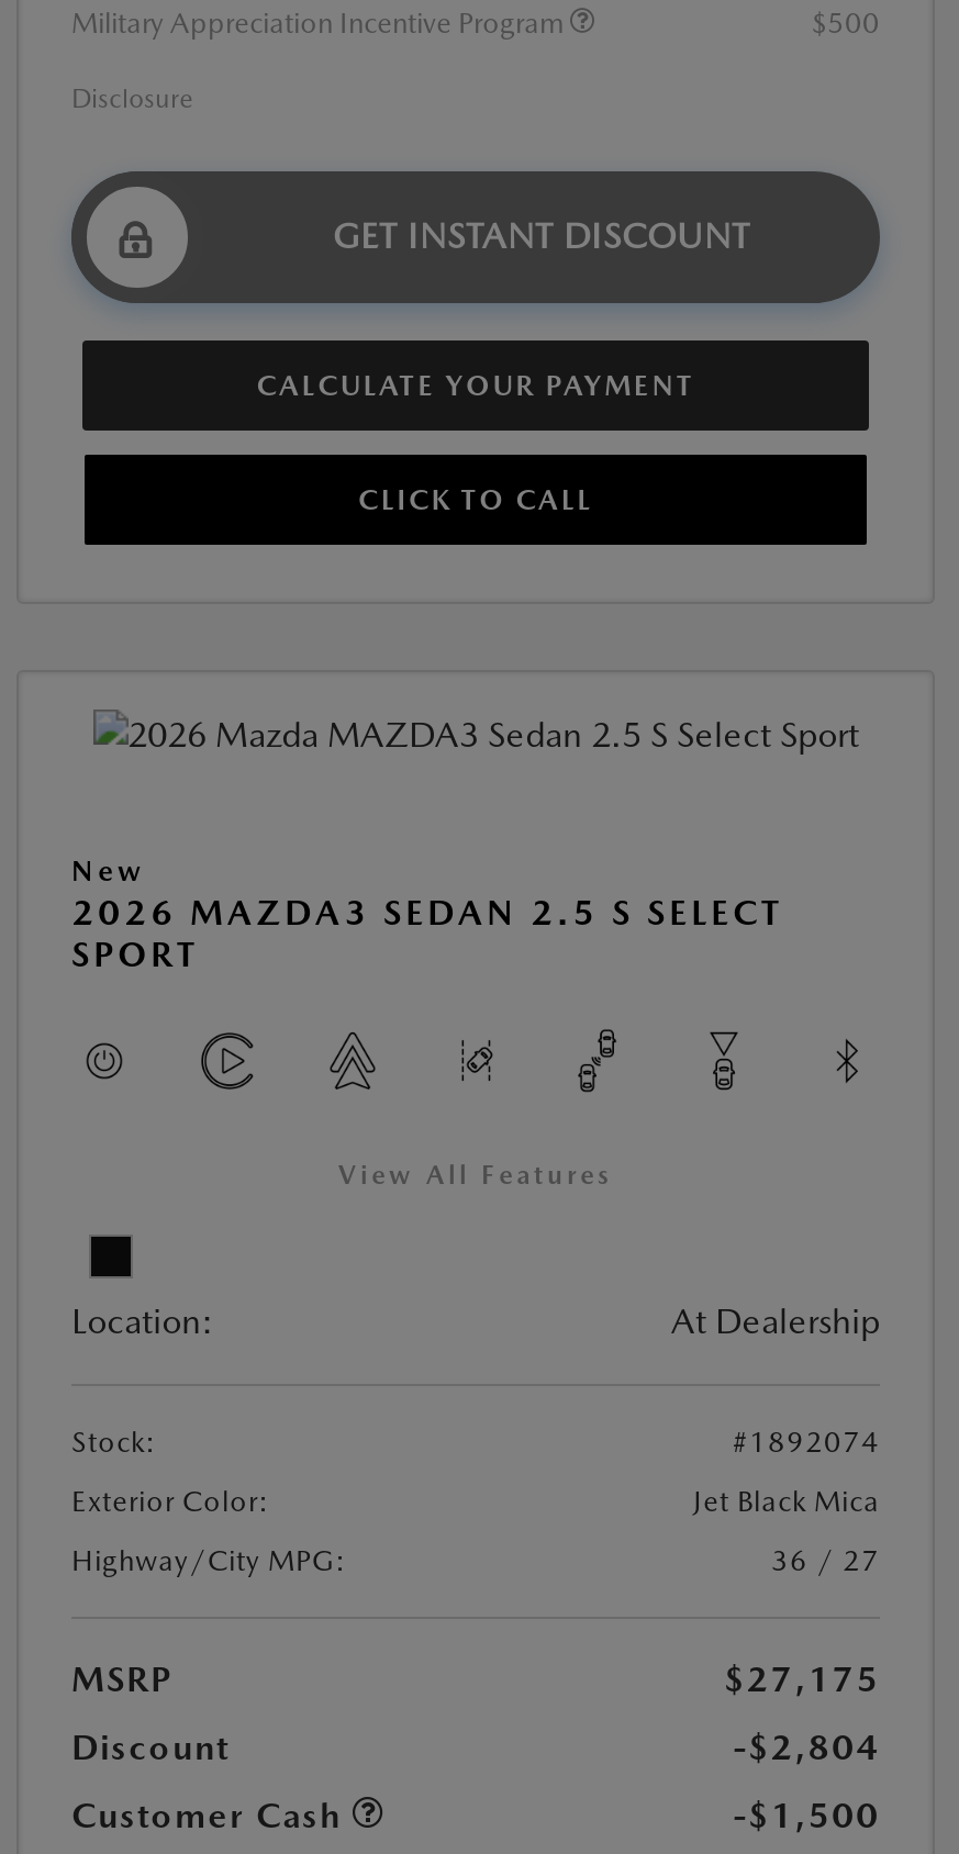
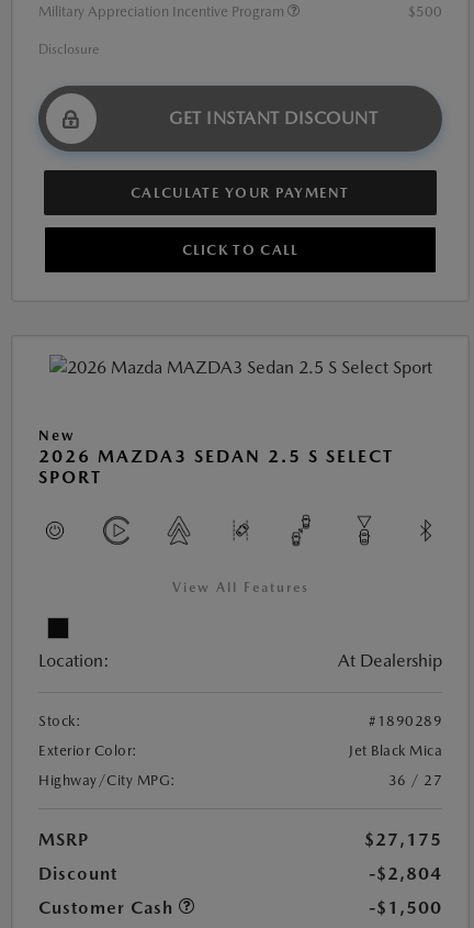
[733,1426,880,1459] #1892074 -> [369,713,442,729] #1890289

